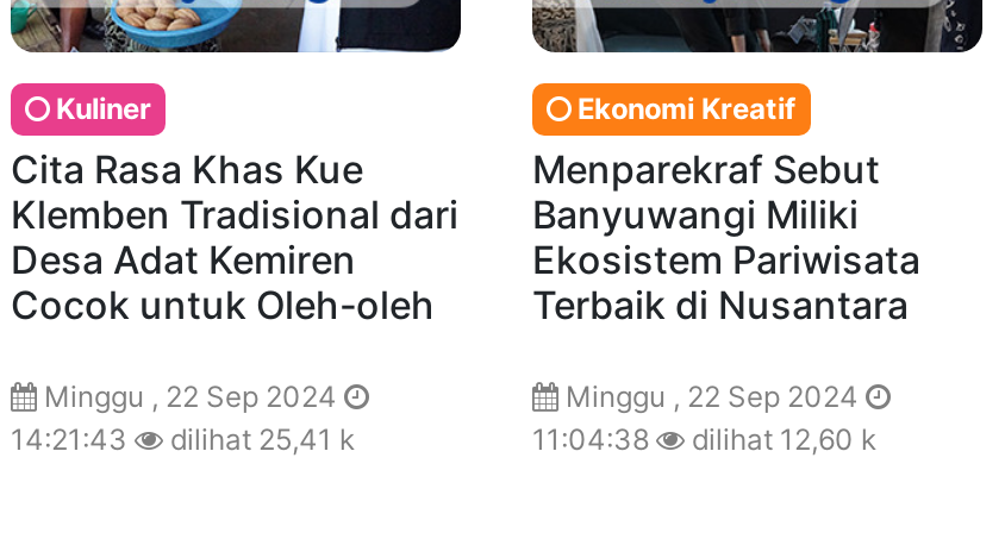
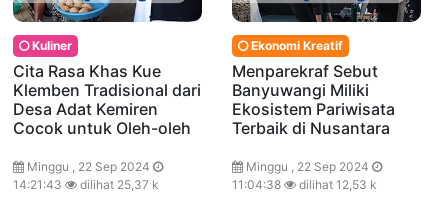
[11,421,356,457] 14:21:43 dilihat 25,41 k -> [13,177,159,192] 14:21:43 dilihat 25,37 k
[532,421,878,457] 11:04:38 dilihat 12,60 k -> [232,177,377,192] 11:04:38 dilihat 12,53 k

